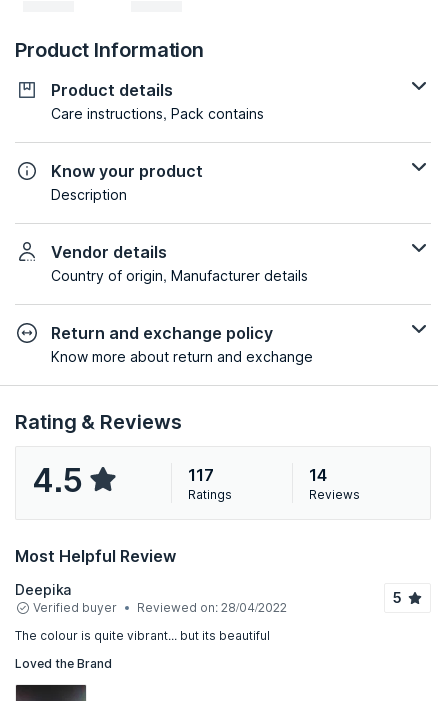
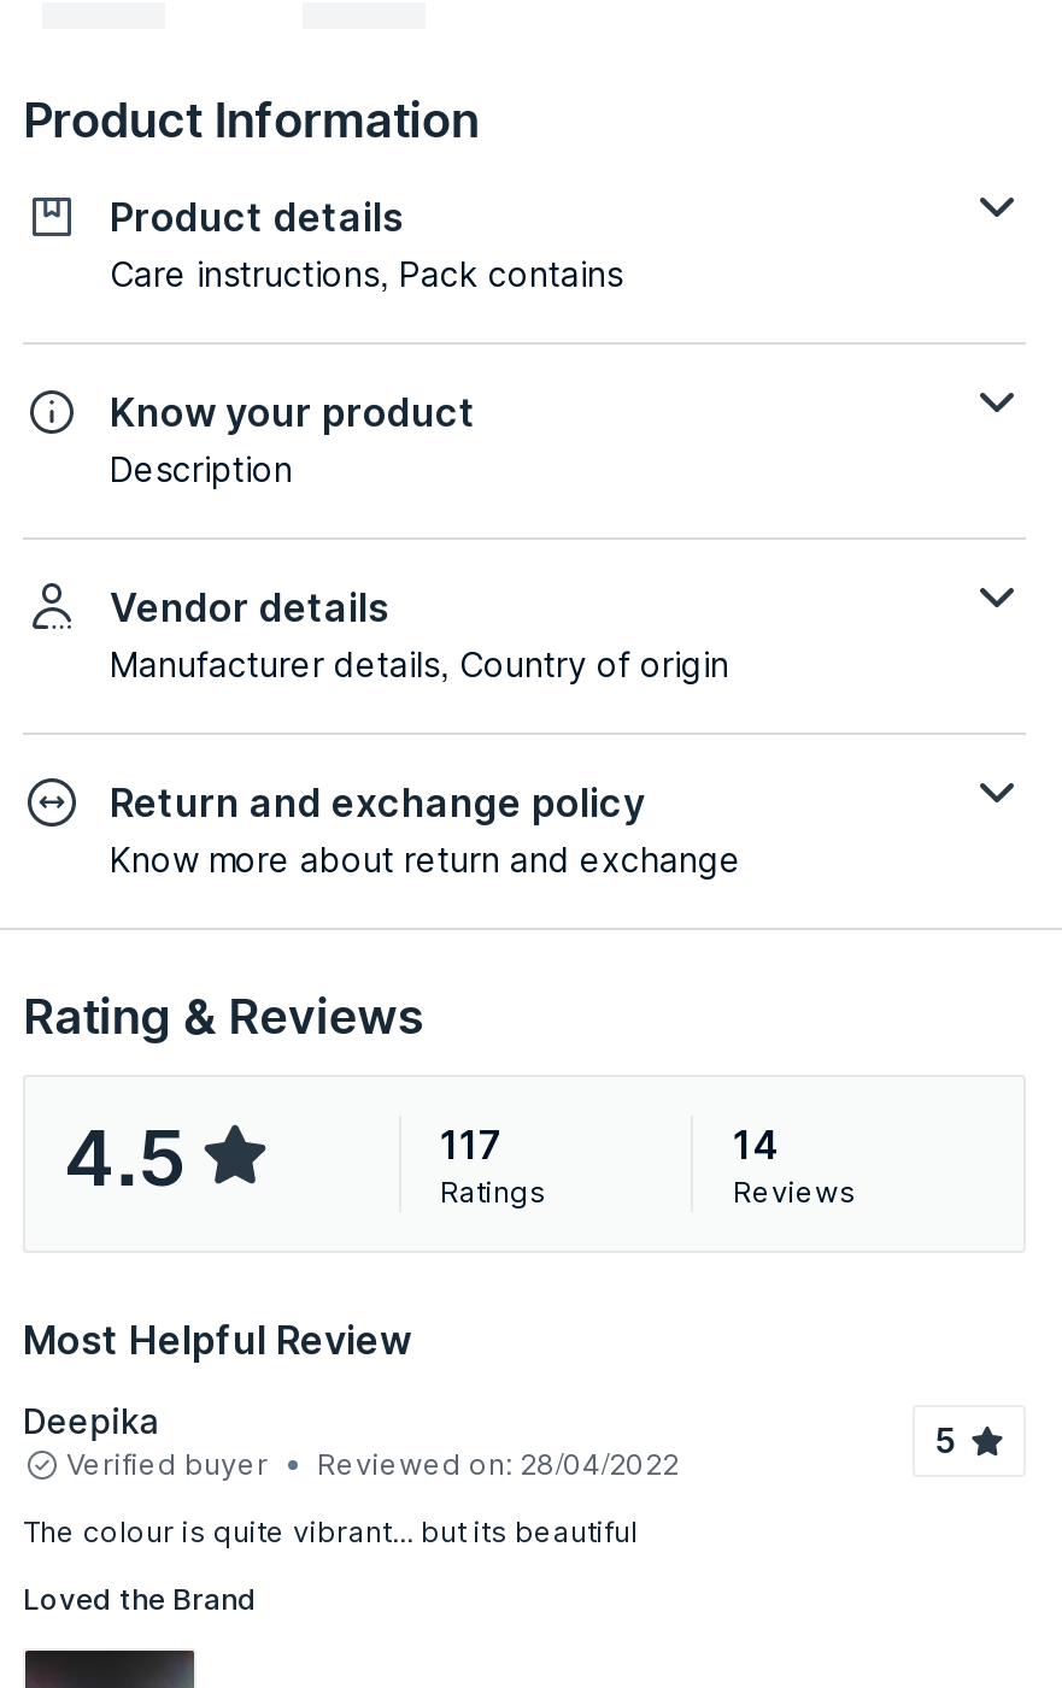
[51,267,308,284] Country of origin, Manufacturer details -> [110,643,729,684] Manufacturer details, Country of origin

